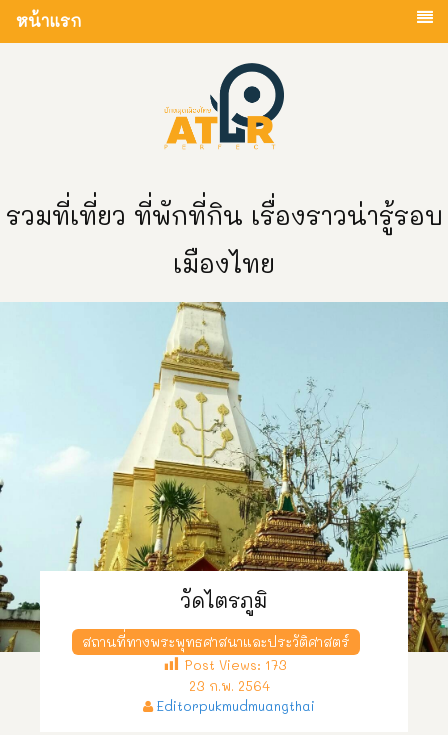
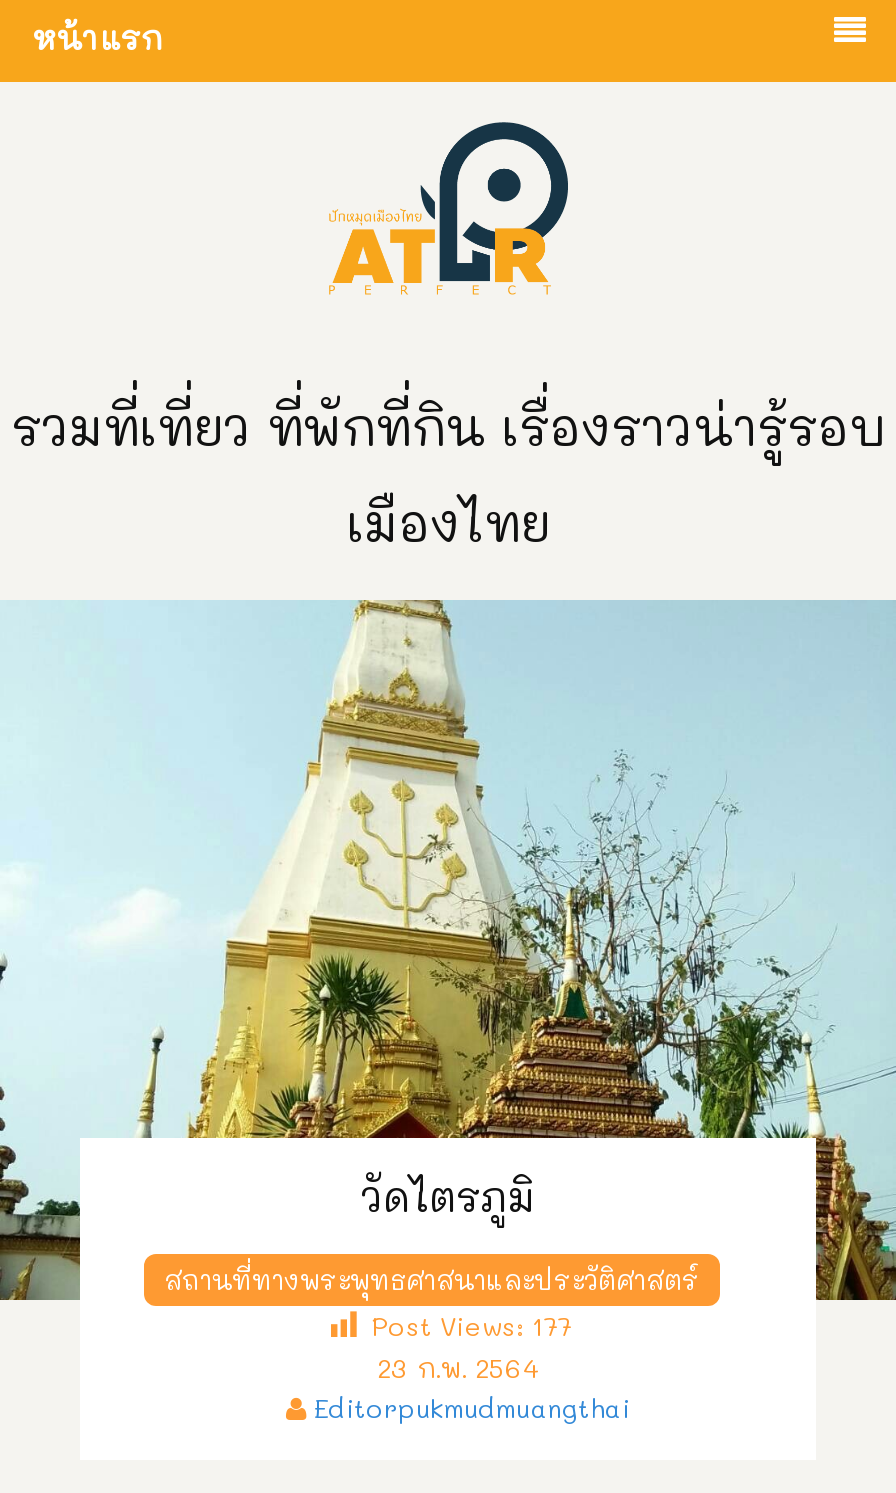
[185,656,287,673] Post Views: 173 -> [372,1307,572,1341] Post Views: 177

